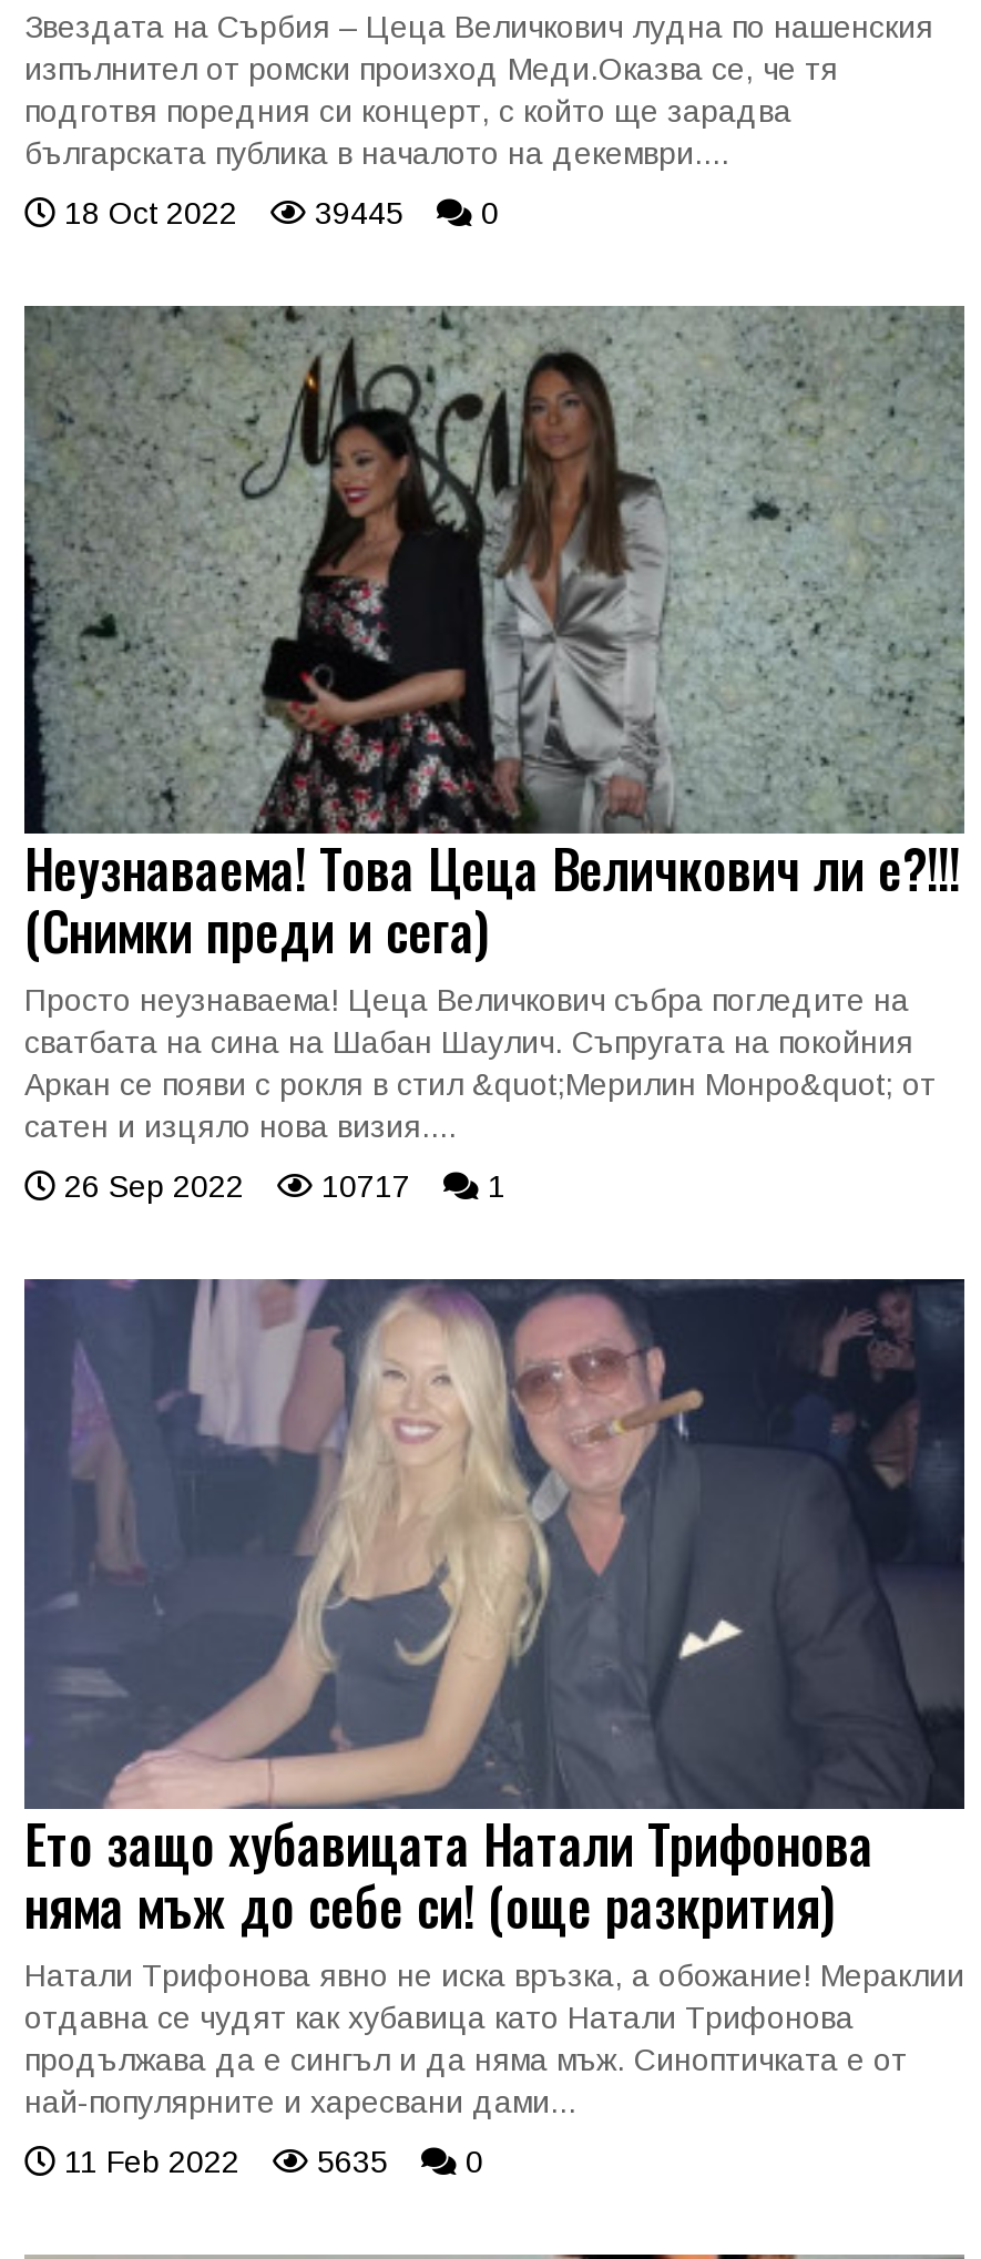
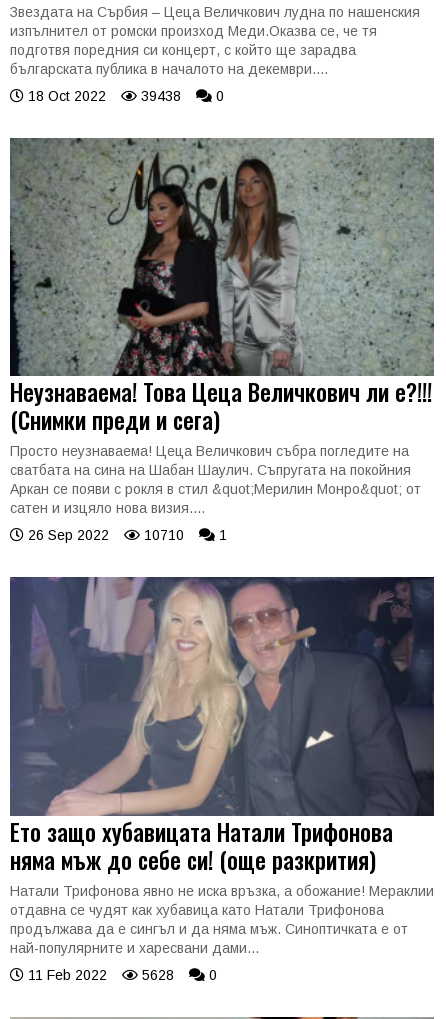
[55,194,499,229] 18 Oct 2022 39445 0 -> [24,87,224,103] 18 Oct 2022 39438 0
[55,1168,505,1204] 26 Sep 2022 10717 1 -> [24,527,227,543] 26 Sep 2022 10710 1
[55,2143,483,2178] 11 Feb 2022 5635 0 -> [24,966,217,982] 11 Feb 2022 5628 0

